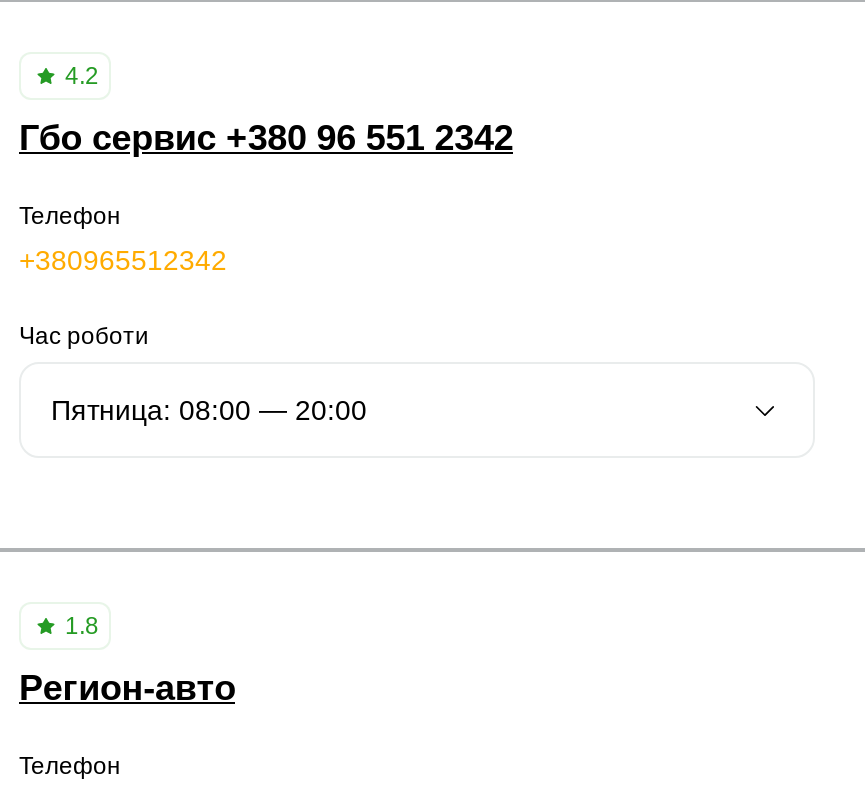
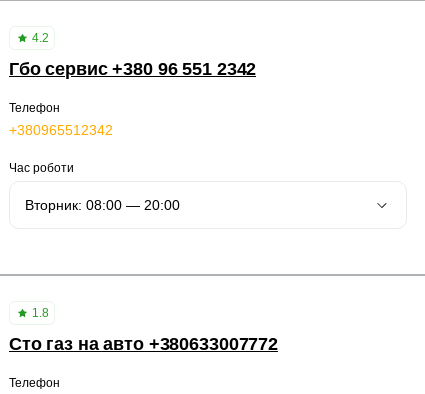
[19,668,236,708] Регион-авто -> [9,334,278,354] Сто газ на авто +380633007772

